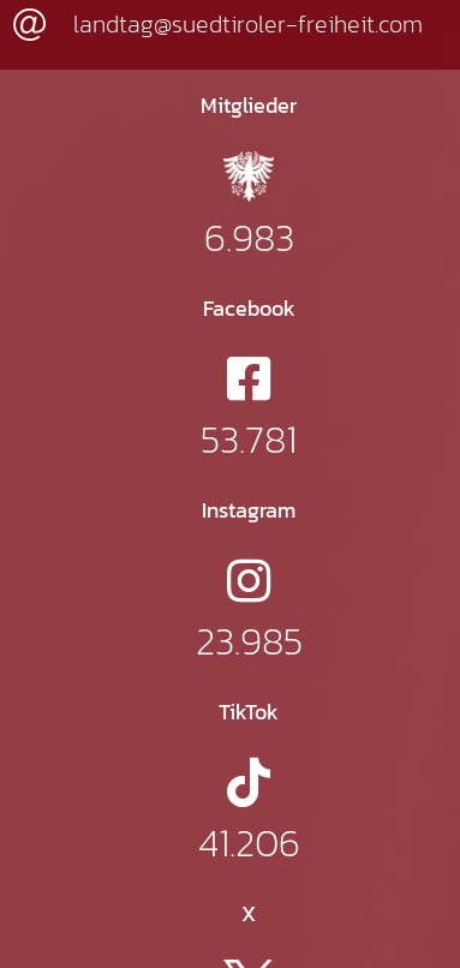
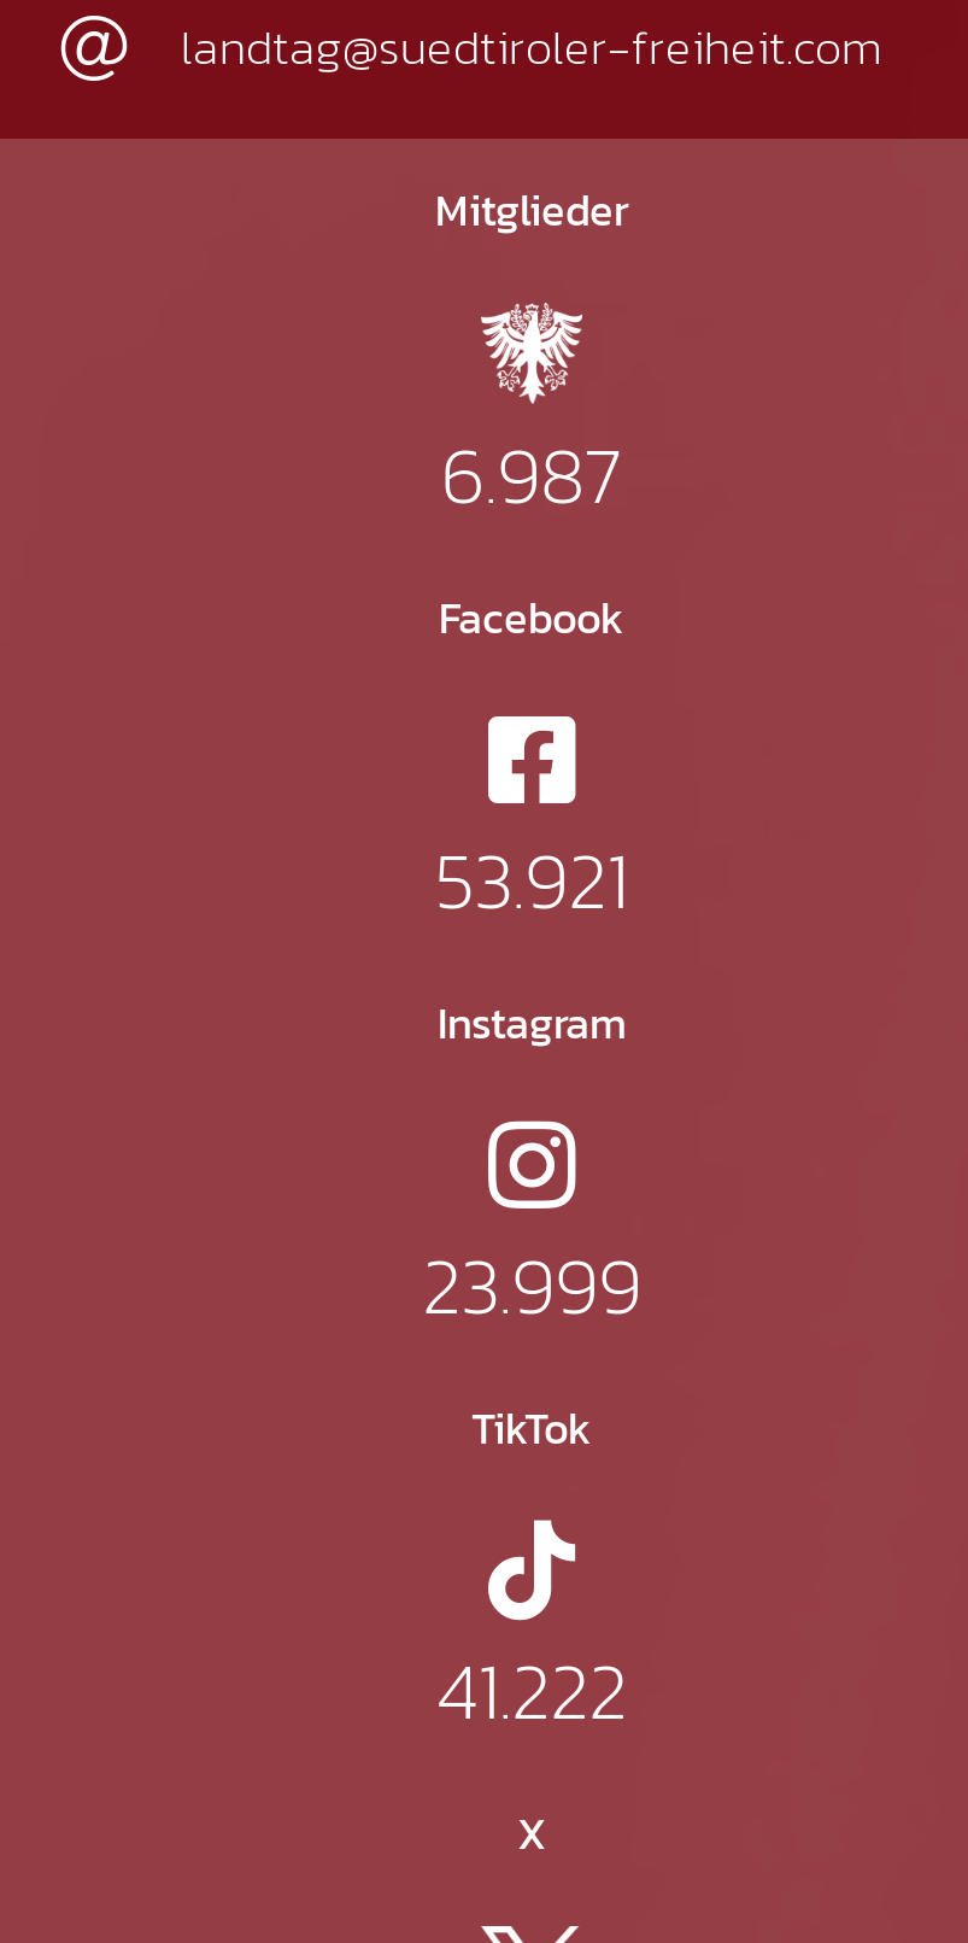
[204,208,294,266] 6.983 -> [441,416,622,534] 6.987
[201,409,297,468] 53.781 -> [435,821,628,939] 53.921
[195,611,302,670] 23.985 -> [422,1226,641,1344] 23.999
[198,813,300,872] 41.206 -> [436,1631,627,1750] 41.222

